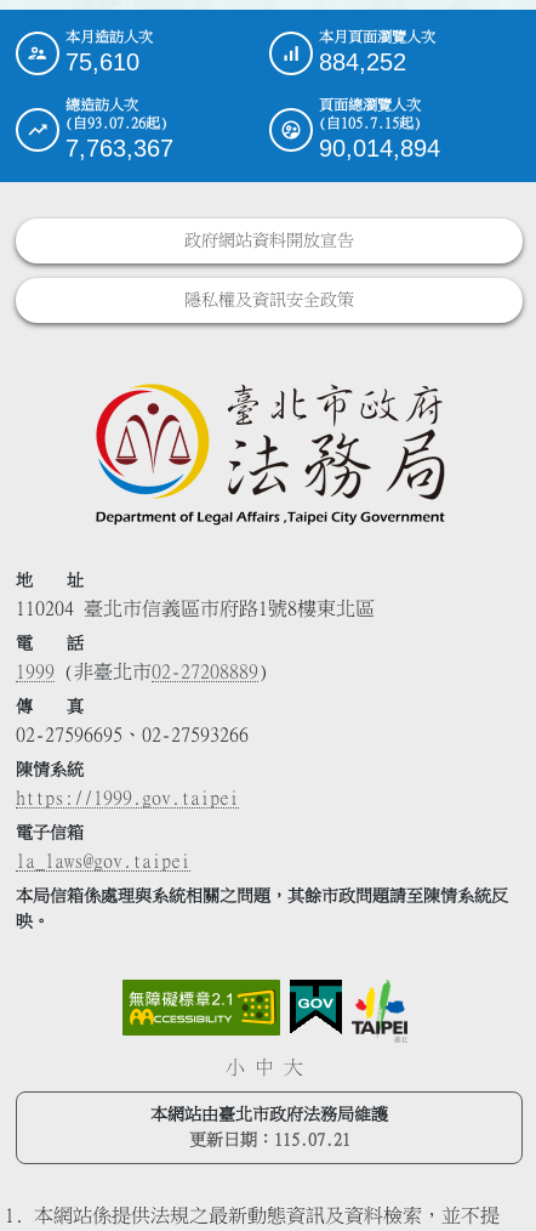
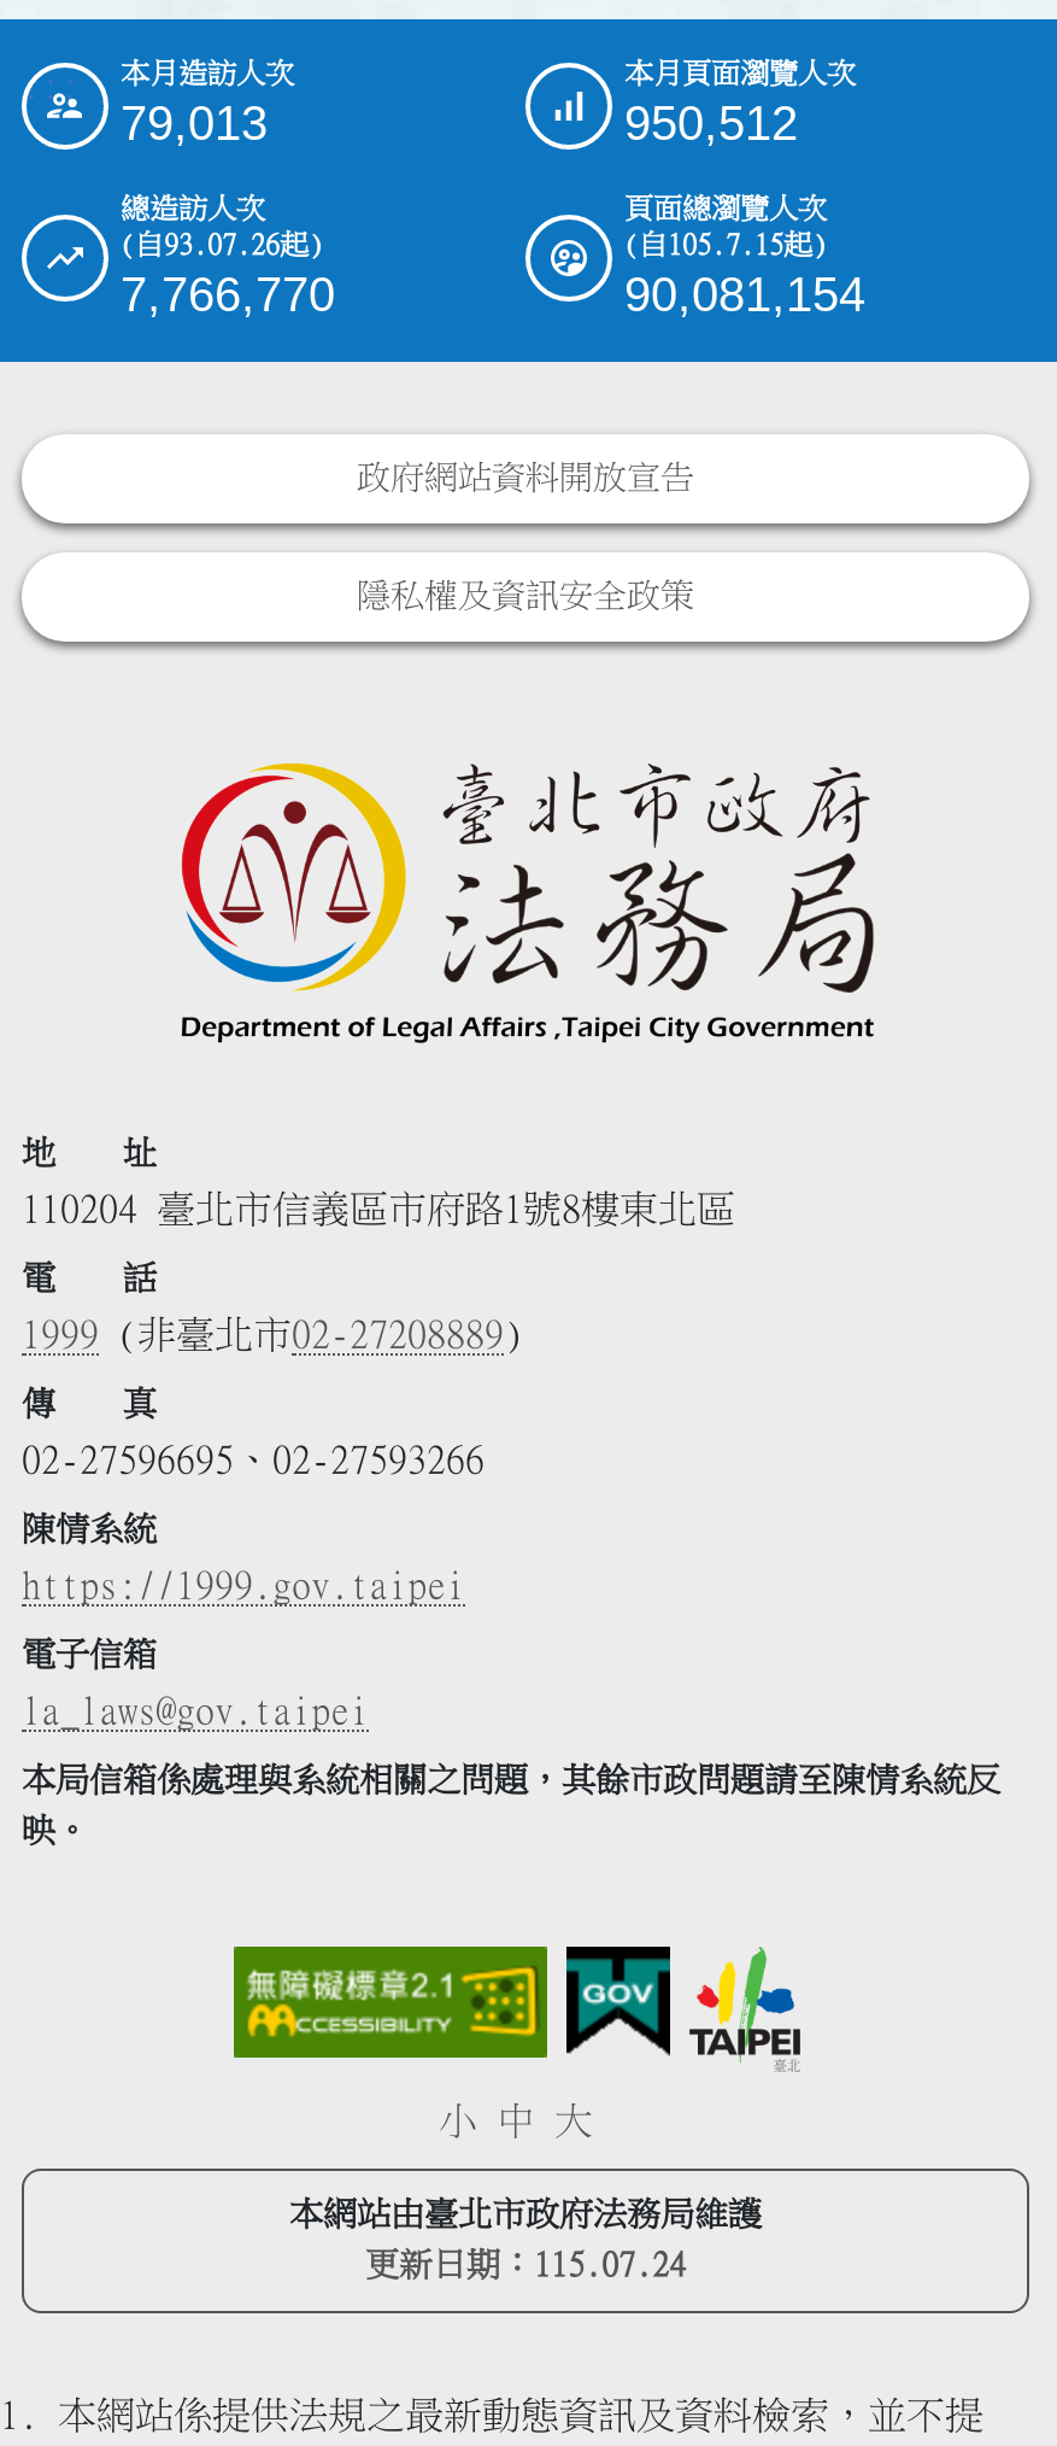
[65,49,139,76] 75,610 -> [121,97,268,150] 79,013
[319,49,406,76] 884,252 -> [624,97,798,150] 950,512
[65,135,173,162] 7,763,367 -> [121,268,335,321] 7,766,770
[319,135,440,162] 90,014,894 -> [624,268,865,321] 90,081,154
[189,1132,350,1149] 更新日期：115.07.21 -> [365,2249,686,2283] 更新日期：115.07.24

